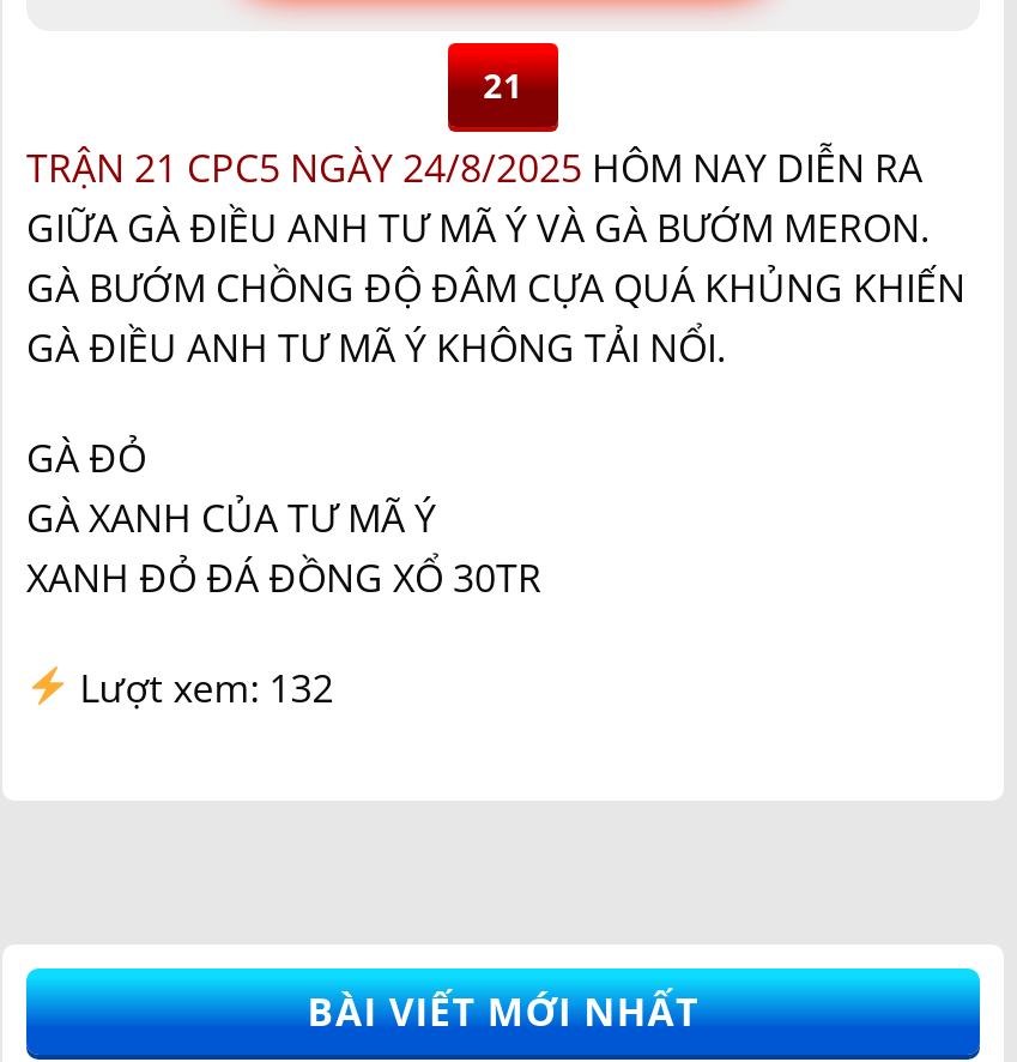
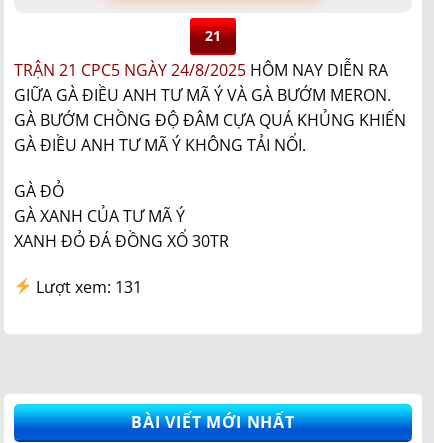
[70,661,333,714] Lượt xem: 132 -> [32,276,142,298] Lượt xem: 131

